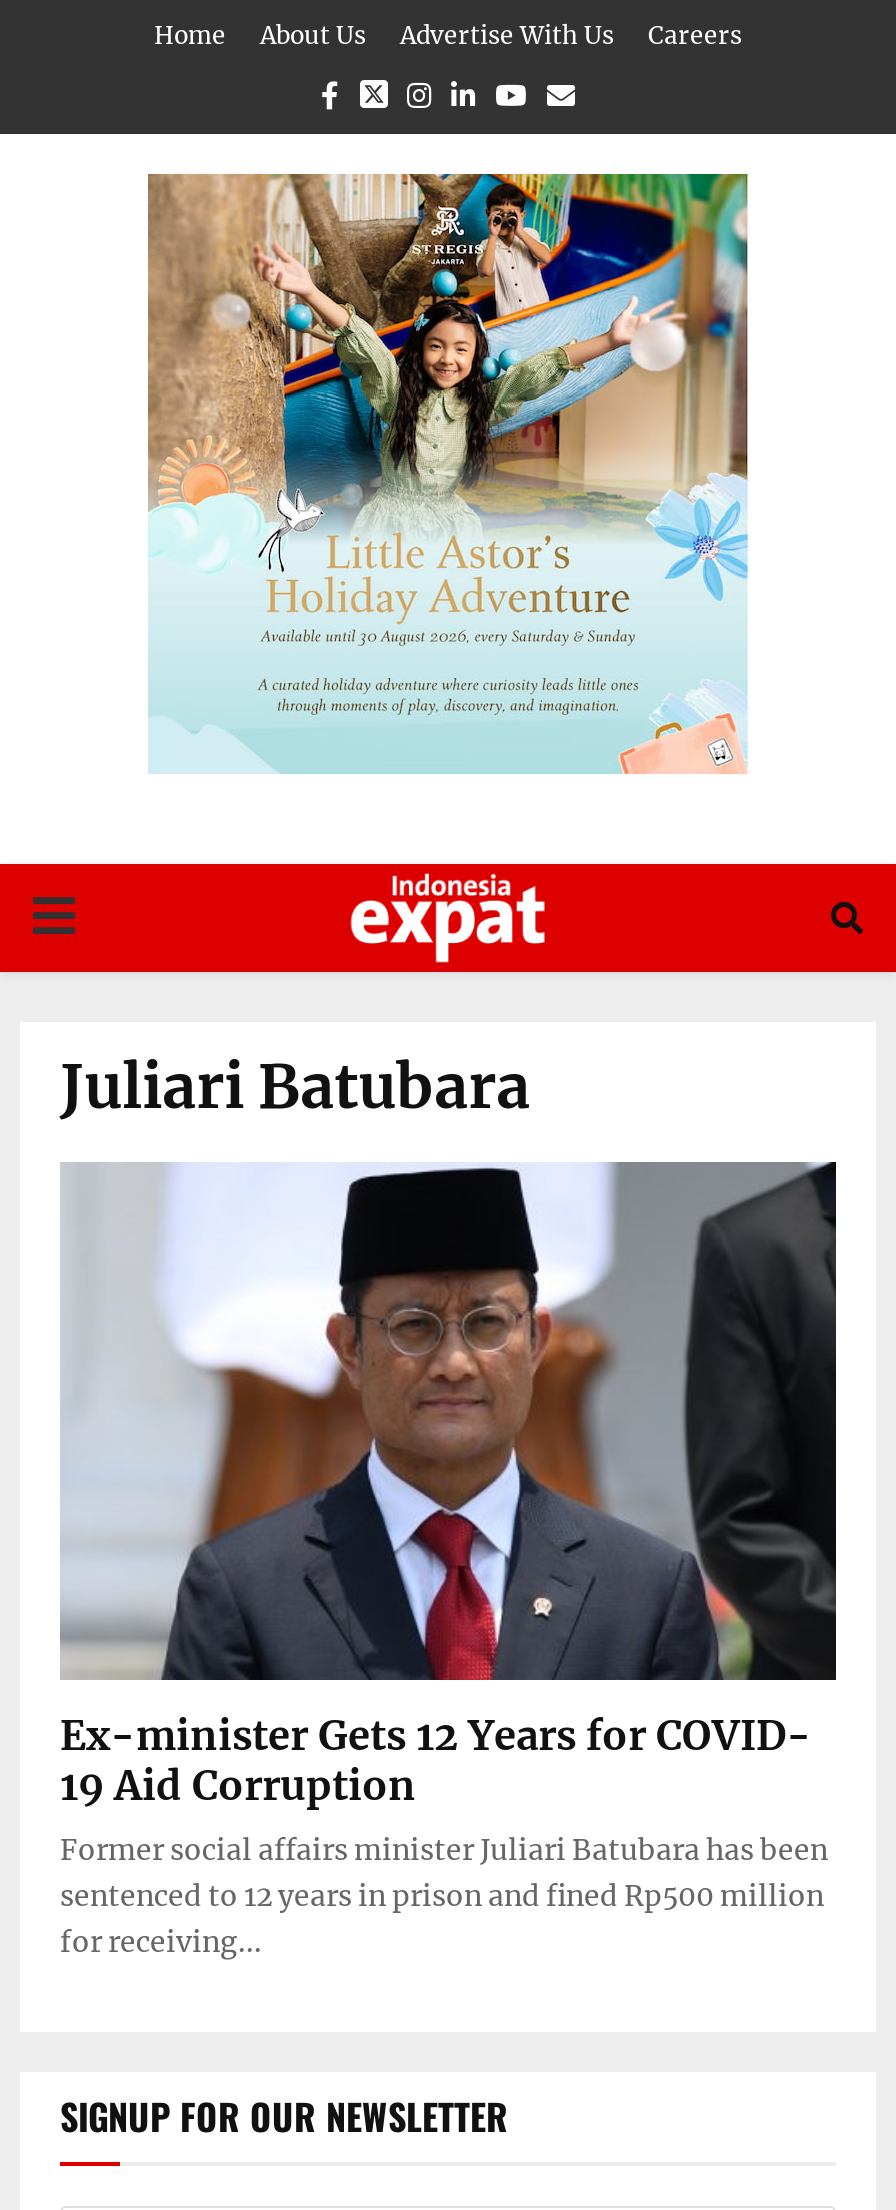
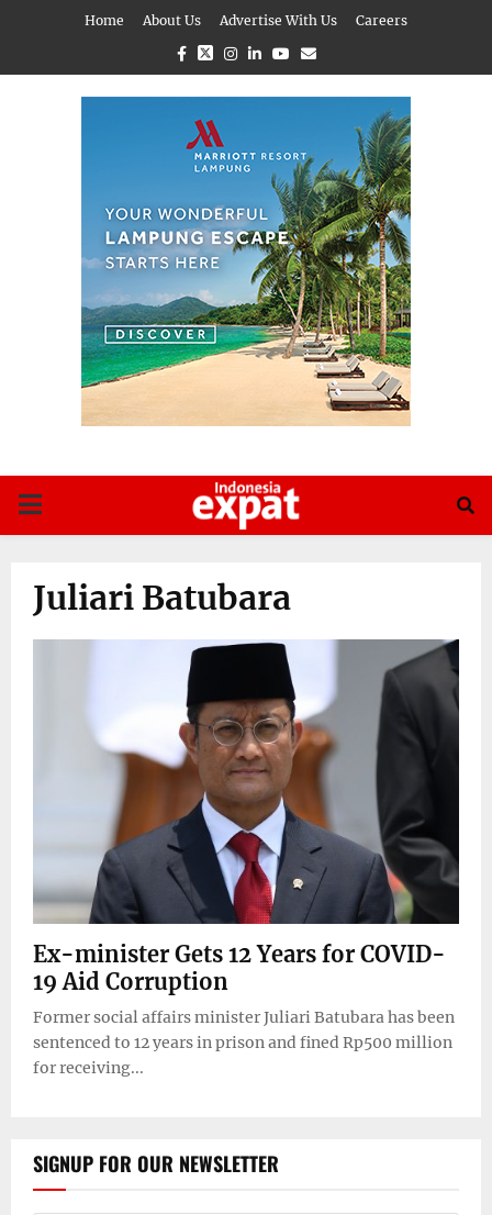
[146,172,750,774] [image] -> [80,96,412,426] [image]

